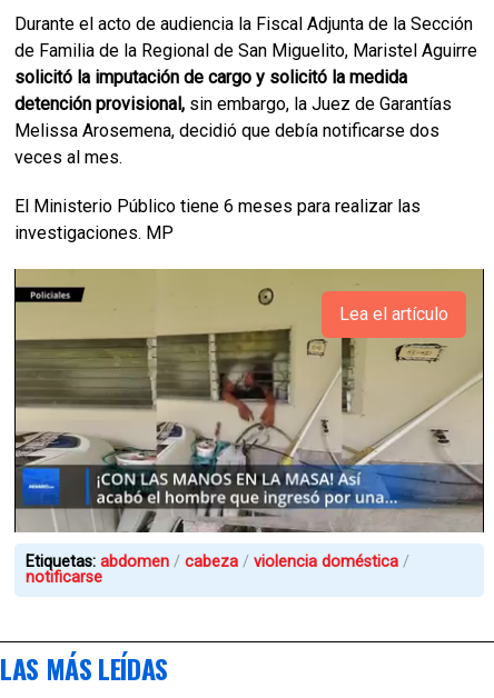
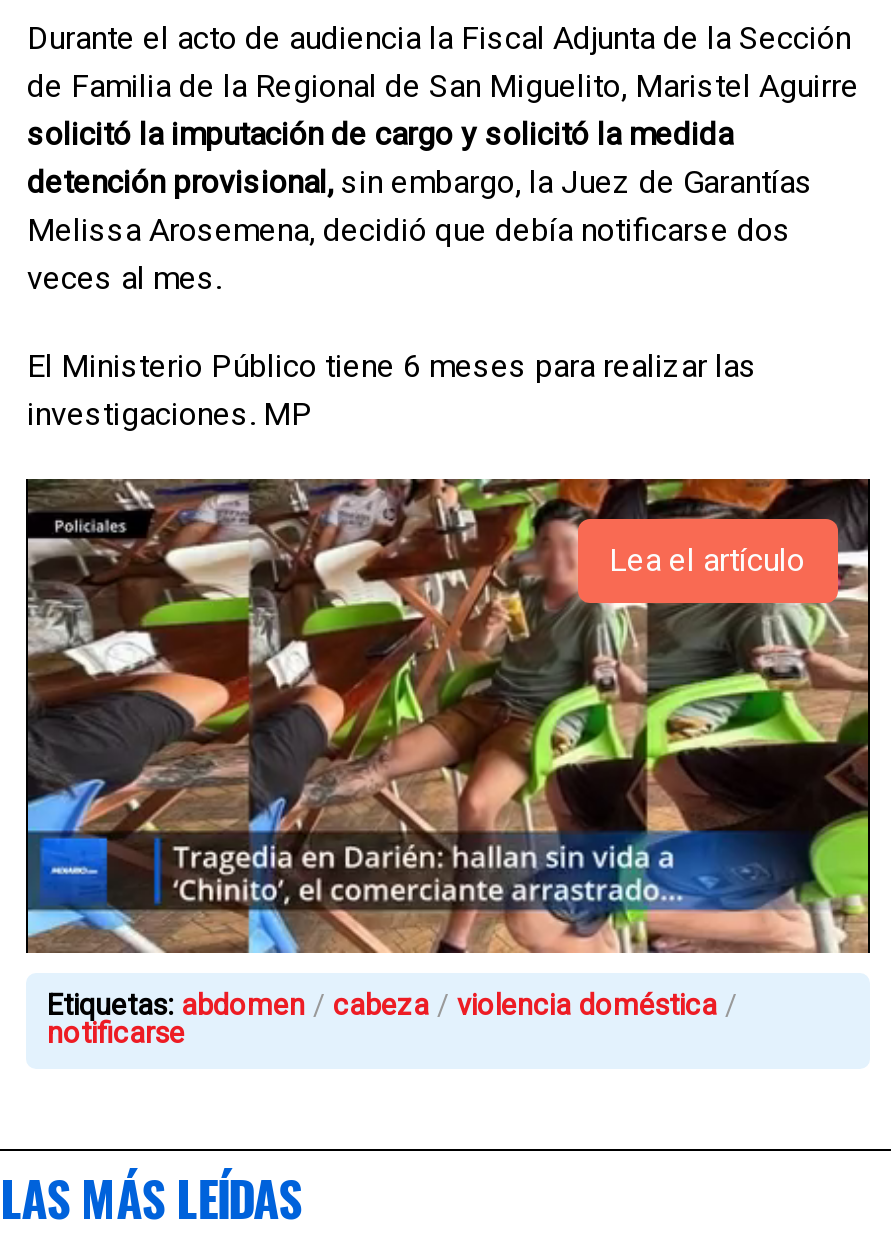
[14,268,484,534] [image] -> [26,477,870,955] [image]

